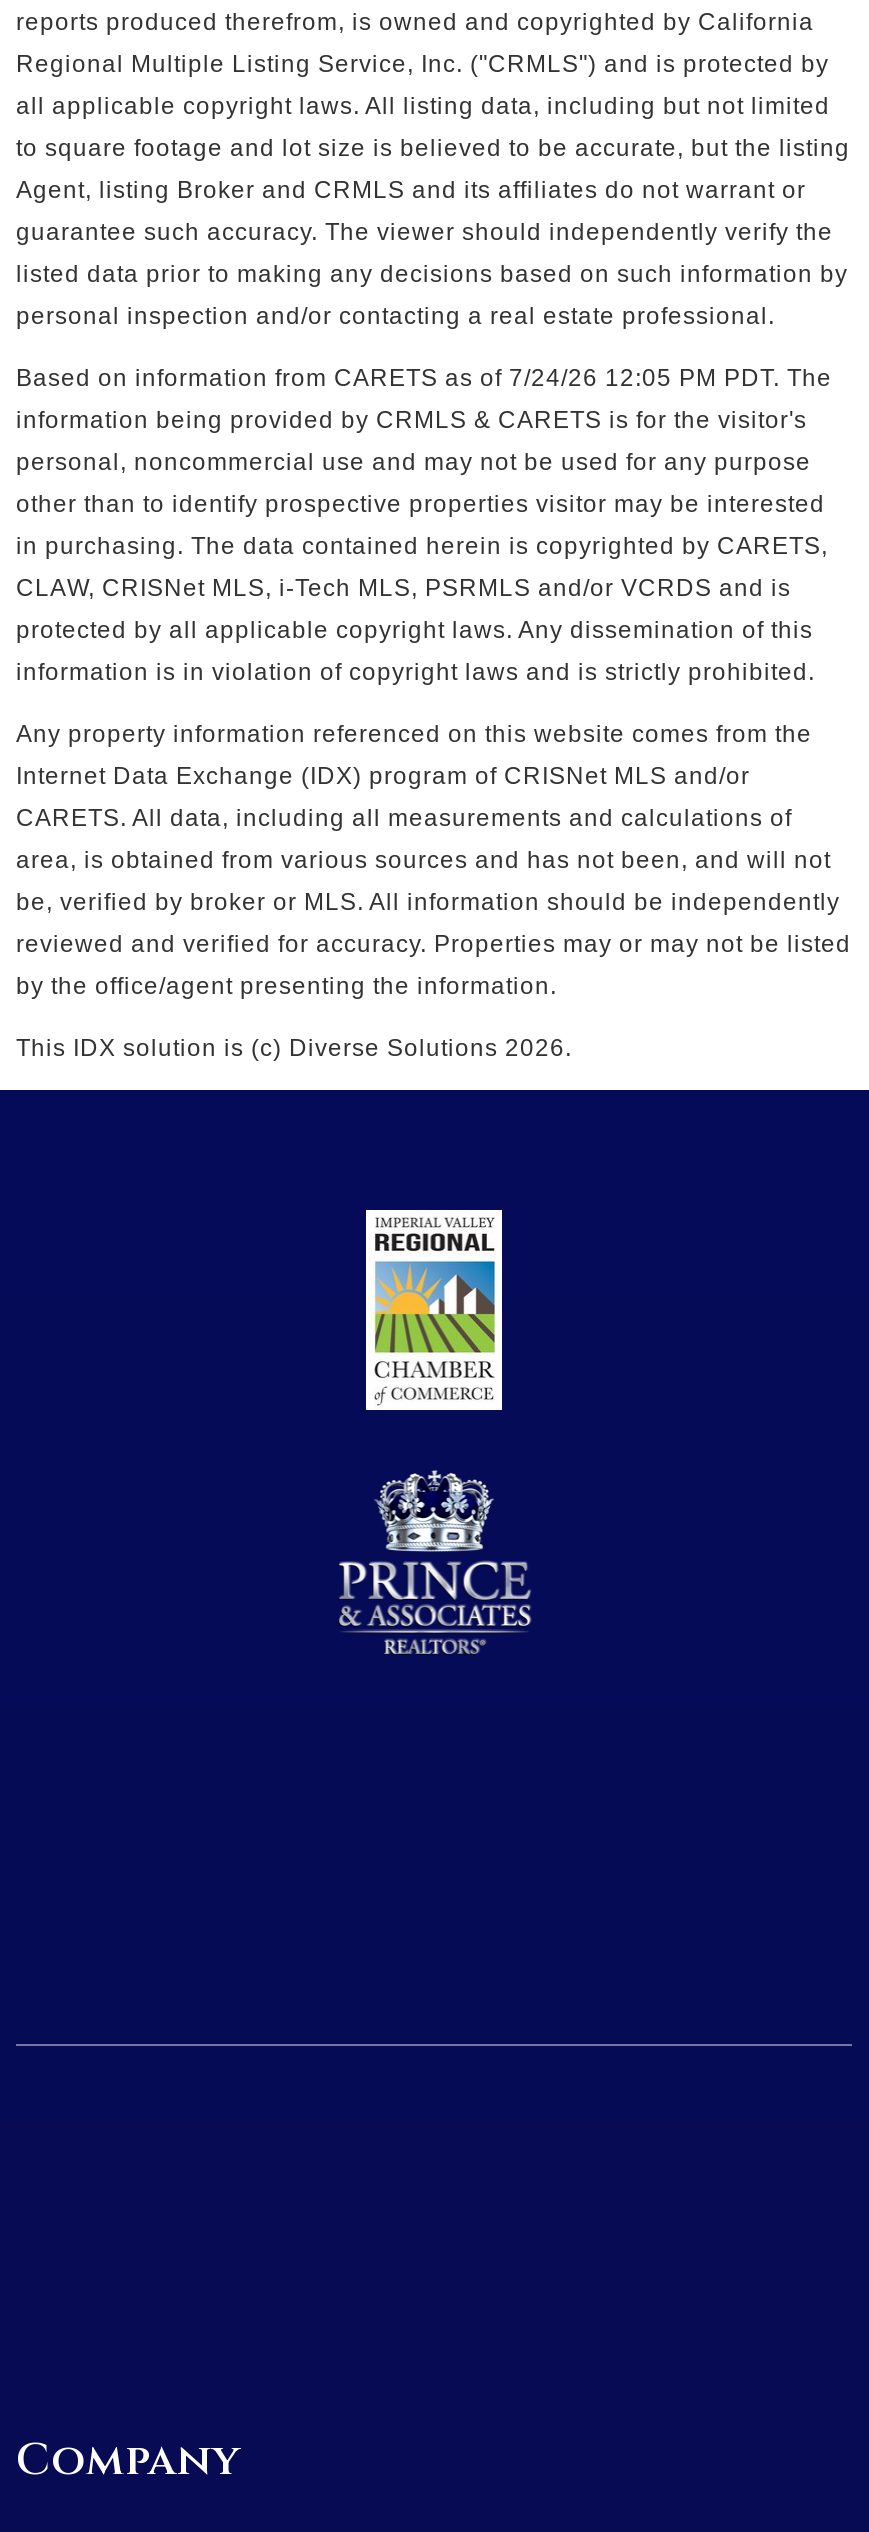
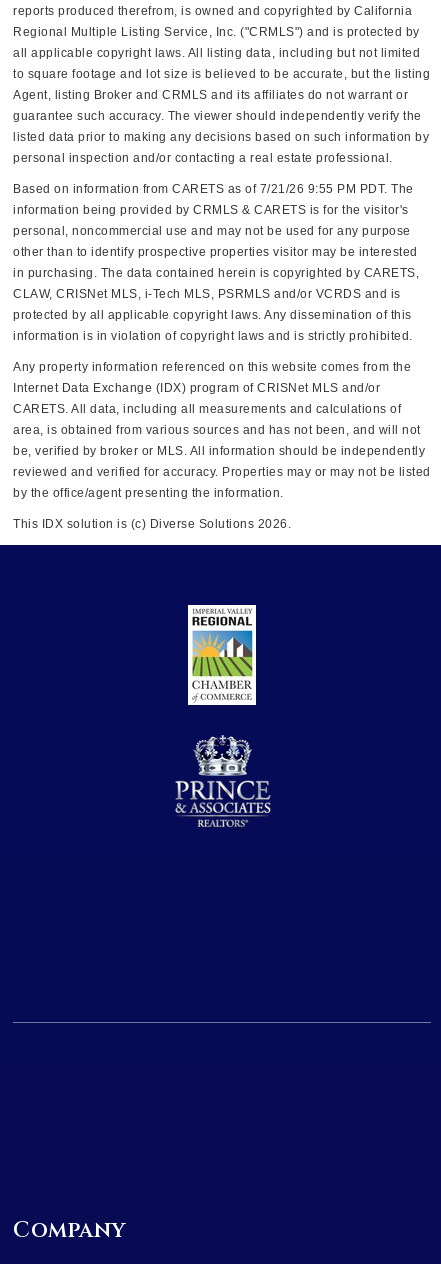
[16,363,832,391] Based on information from CARETS as of 7/24/26 12:05 PM PDT. The -> [13,181,413,195] Based on information from CARETS as of 7/21/26 9:55 PM PDT. The

